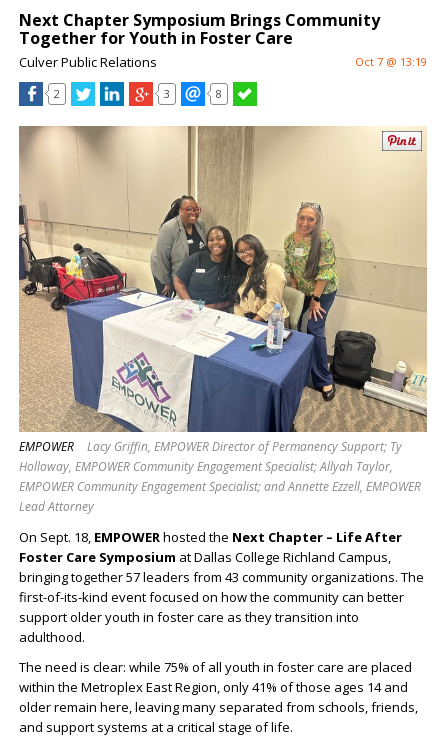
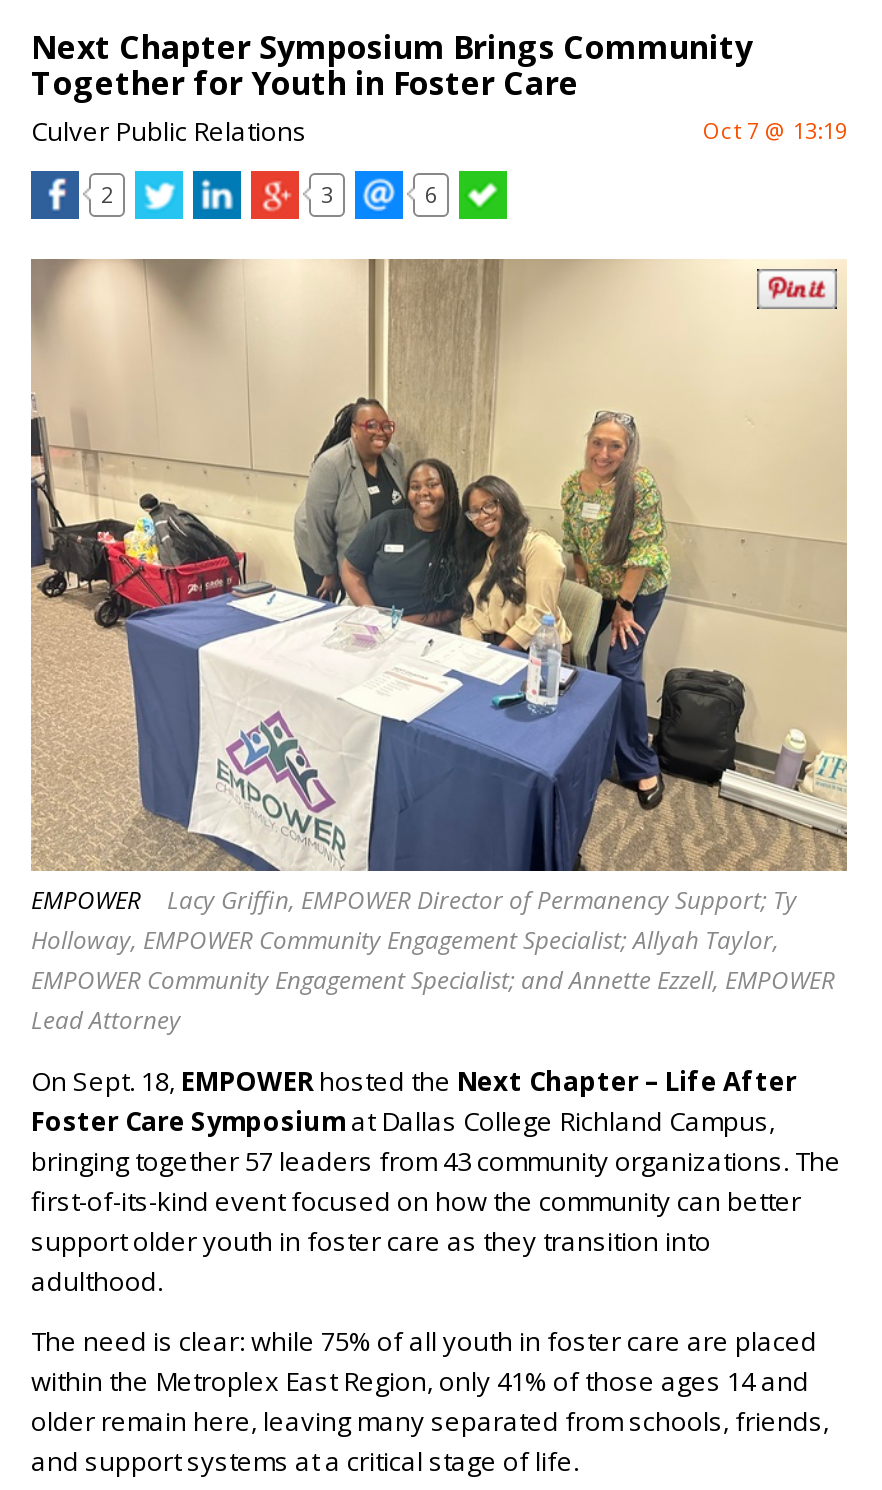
[216,85,222,100] 8 -> [425,178,437,208] 6

